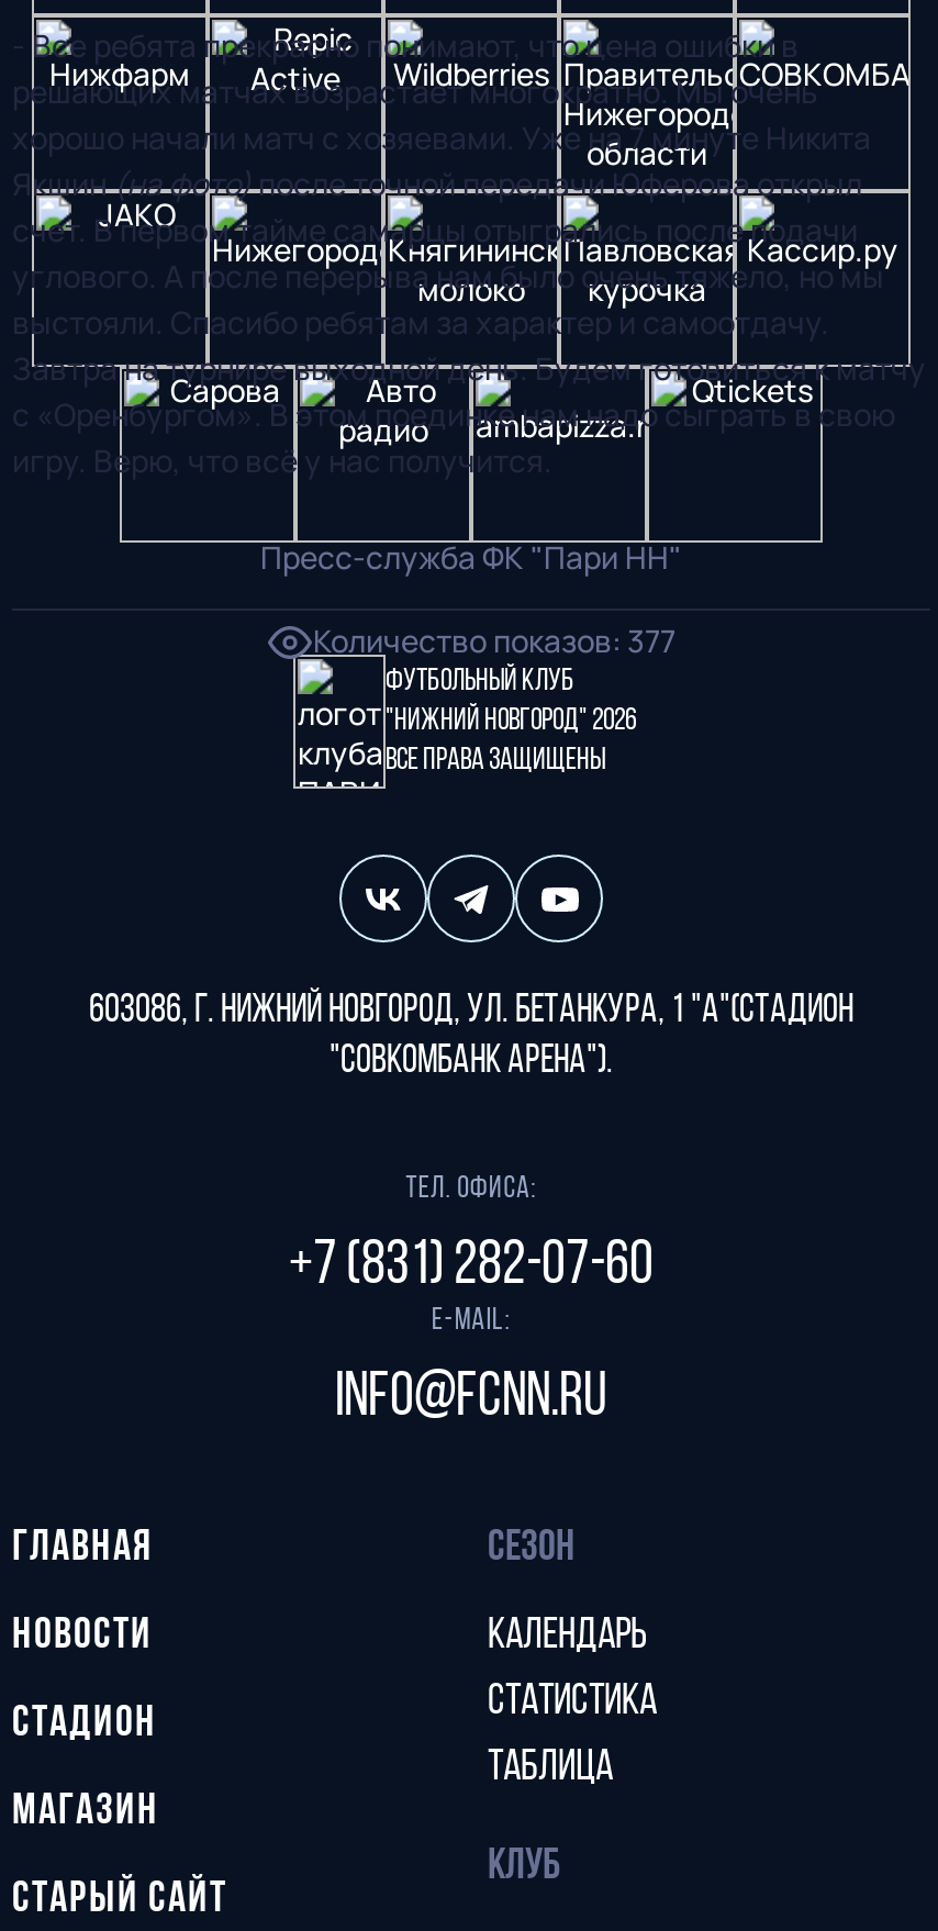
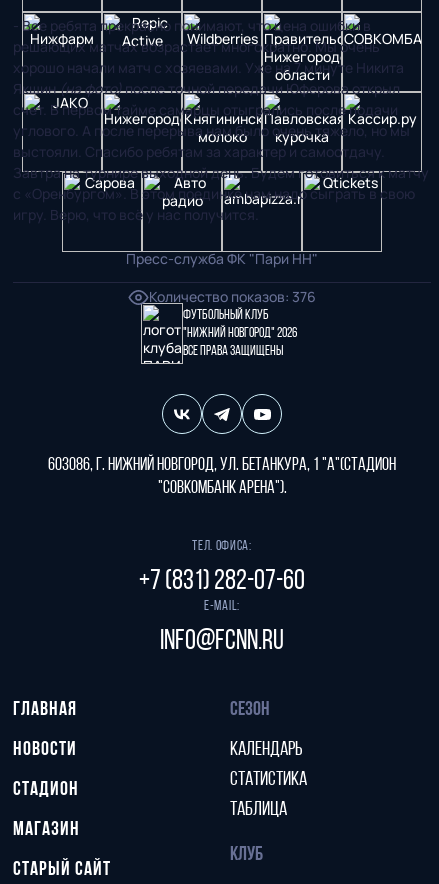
[313,620,675,662] Количество показов: 377 -> [149,287,316,306] Количество показов: 376

